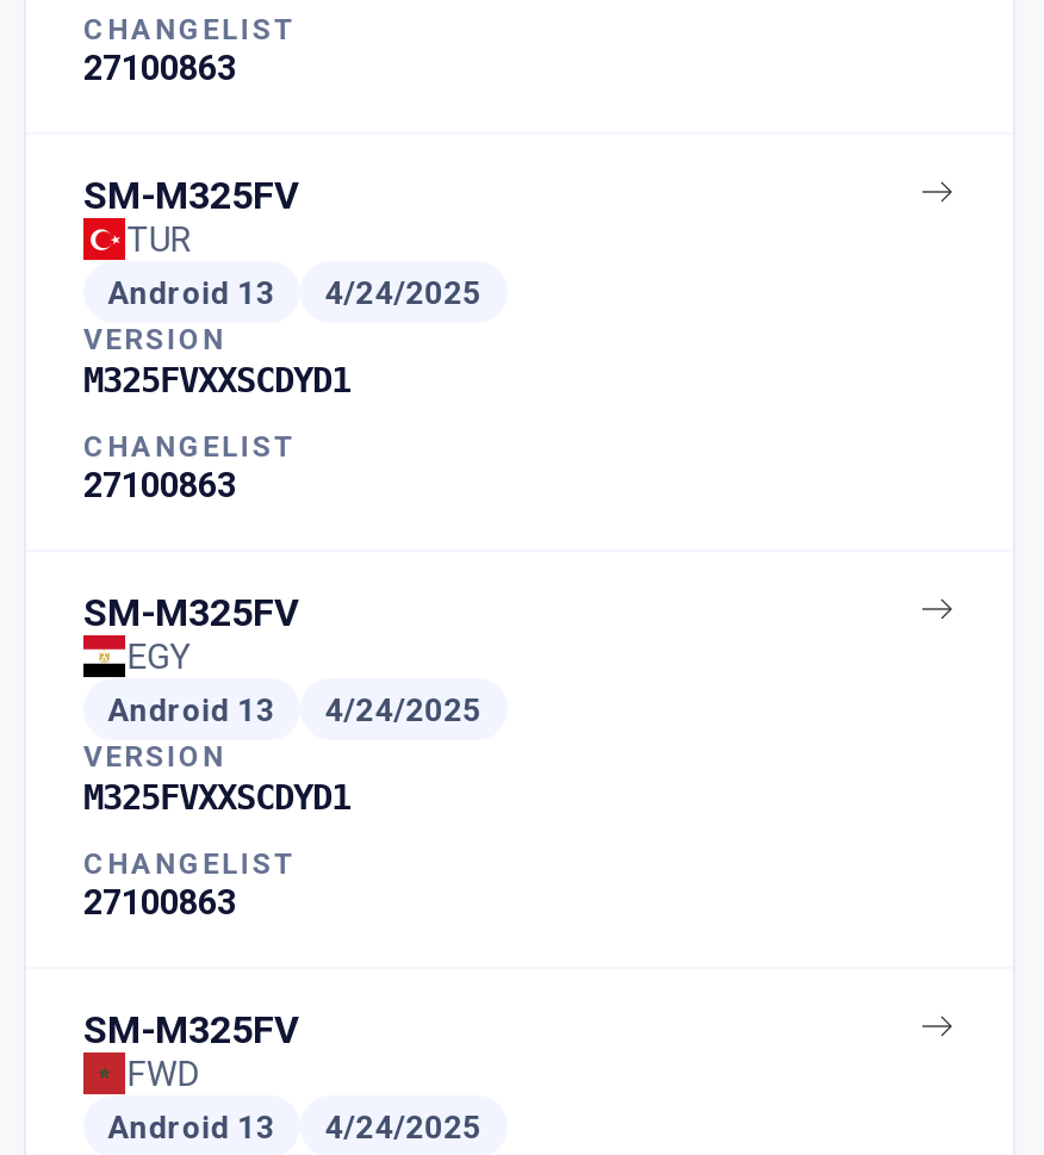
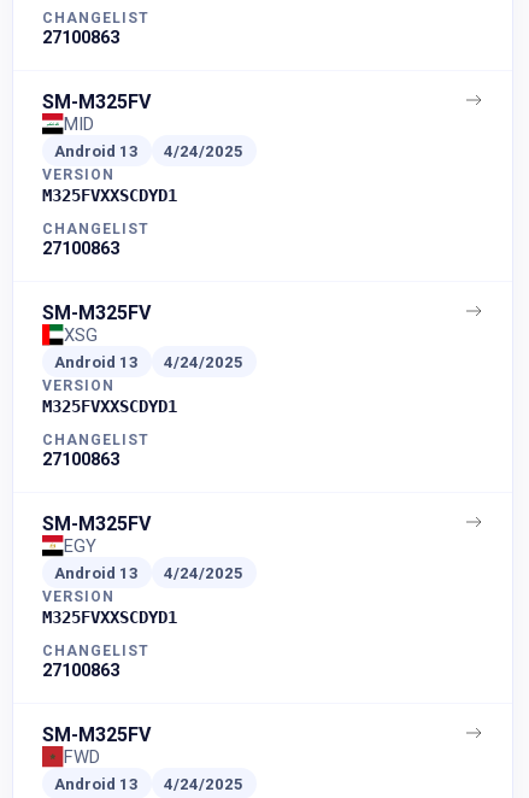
[127,218,192,261] TUR -> [42,113,244,346] MID | Android 13 | 4/24/2025 | VERSION | M325FVXXSCDYD1 | CHANGELIST | 27100863 | SM-M325FV | XSG

